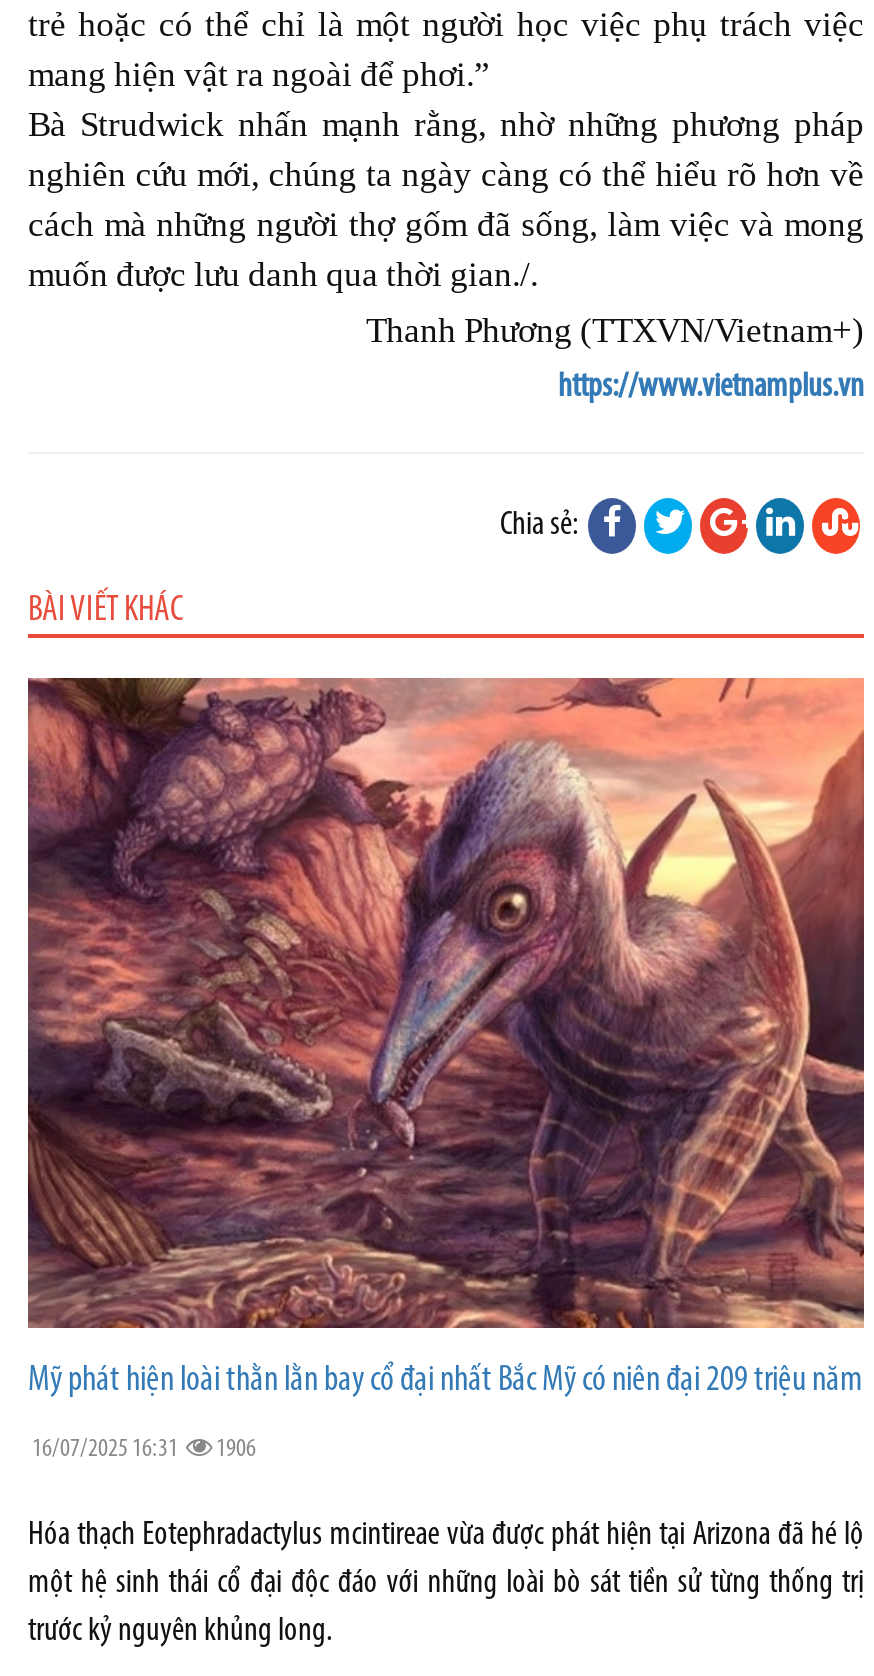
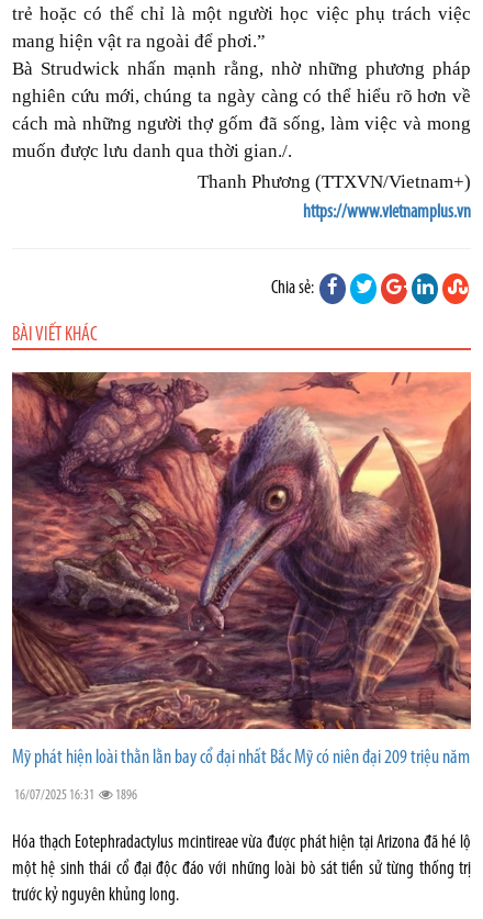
[32,1436,256,1462] 16/07/2025 16:31 1906 -> [14,788,137,803] 16/07/2025 16:31 1896

